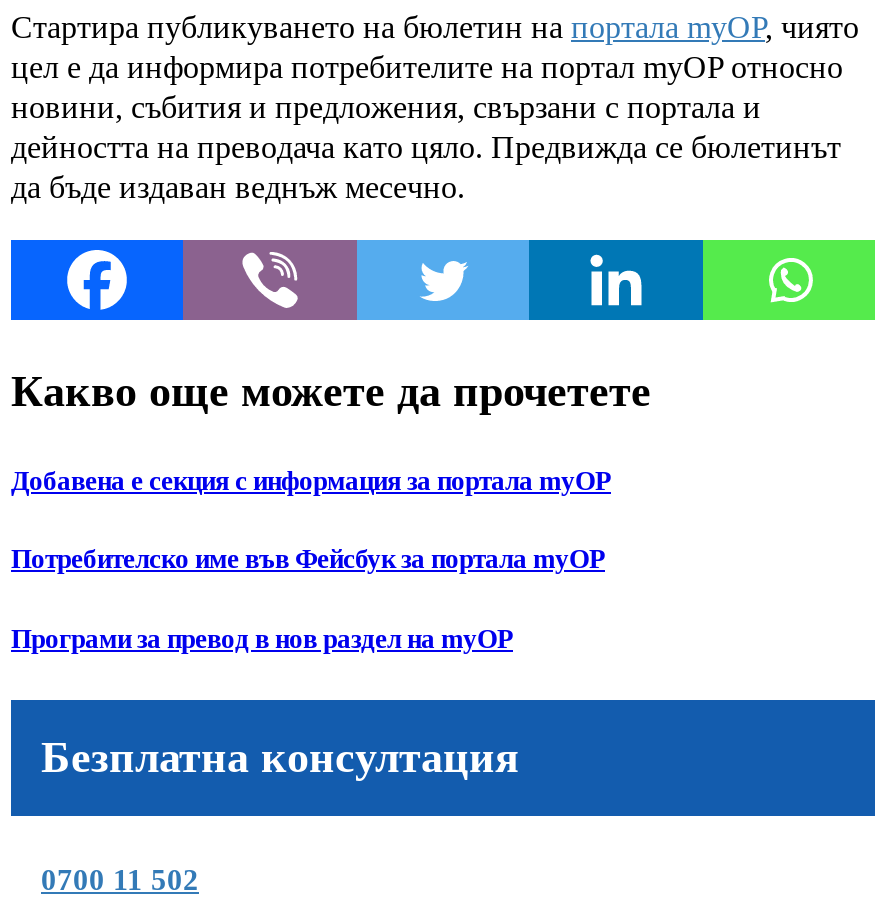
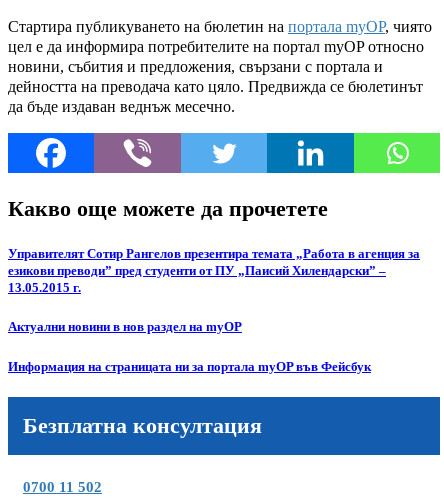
[11,466,611,496] Добавена е секция с информация за портала myOP -> [8,246,420,295] Управителят Сотир Рангелов презентира темата „Работа в агенция за | езикови преводи” пред студенти от ПУ „Паисий Хилендарски” – | 13.05.2015 г.
[11,545,605,575] Потребителско име във Фейсбук за портала myOP -> [8,319,242,334] Актуални новини в нов раздел на myOP
[11,623,513,653] Програми за превод в нов раздел на myOP -> [8,359,371,374] Информация на страницата ни за портала myOP във Фейсбук

